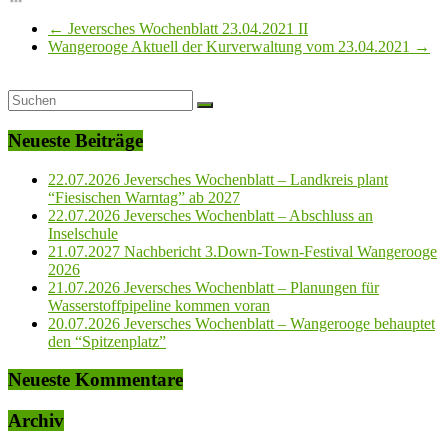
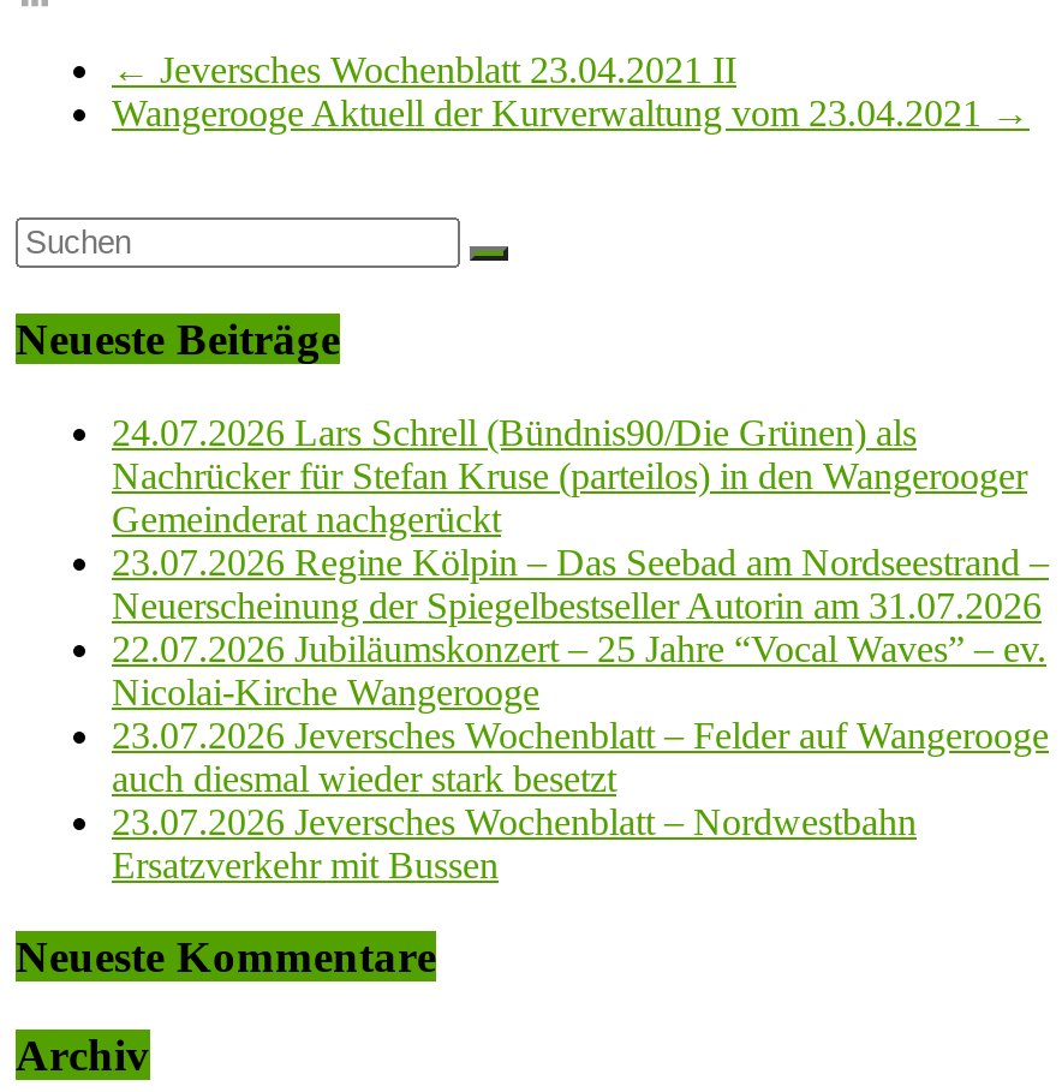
[48,171,437,350] 22.07.2026 Jeversches Wochenblatt – Landkreis plant | “Fiesischen Warntag” ab 2027 | 22.07.2026 Jeversches Wochenblatt – Abschluss an | Inselschule | 21.07.2027 Nachbericht 3.Down-Town-Festival Wangerooge | 2026 | 21.07.2026 Jeversches Wochenblatt – Planungen für | Wasserstoffpipeline kommen voran | 20.07.2026 Jeversches Wochenblatt – Wangerooge behauptet | den “Spitzenplatz” -> [112,411,1049,885] 24.07.2026 Lars Schrell (Bündnis90/Die Grünen) als | Nachrücker für Stefan Kruse (parteilos) in den Wangerooger | Gemeinderat nachgerückt | 23.07.2026 Regine Kölpin – Das Seebad am Nordseestrand – | Neuerscheinung der Spiegelbestseller Autorin am 31.07.2026 | 22.07.2026 Jubiläumskonzert – 25 Jahre “Vocal Waves” – ev. | Nicolai-Kirche Wangerooge | 23.07.2026 Jeversches Wochenblatt – Felder auf Wangerooge | auch diesmal wieder stark besetzt | 23.07.2026 Jeversches Wochenblatt – Nordwestbahn | Ersatzverkehr mit Bussen

